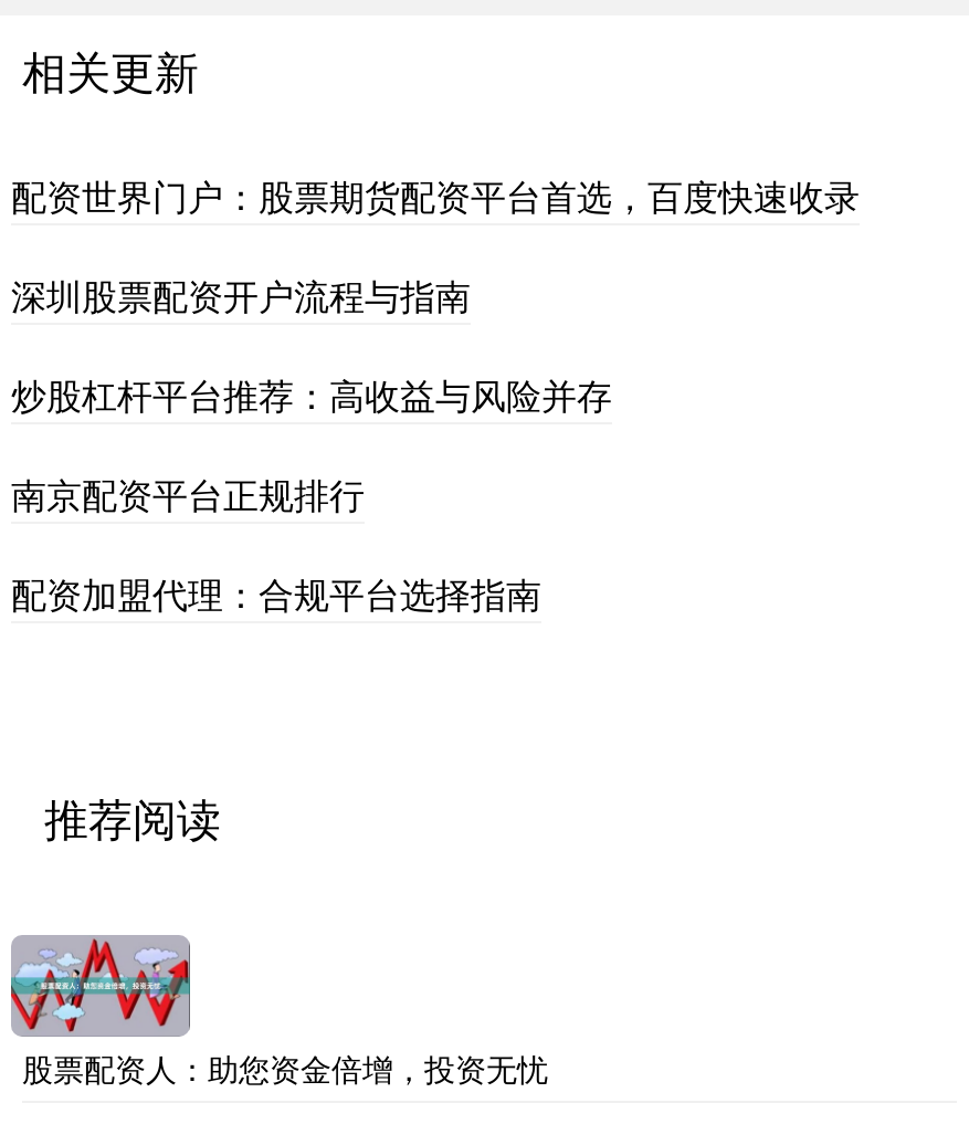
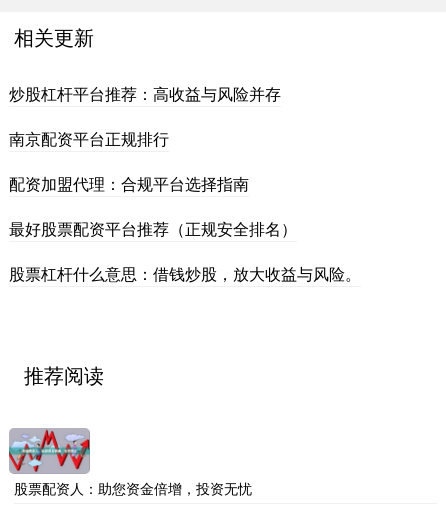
[11,170,860,320] 配资世界门户：股票期货配资平台首选，百度快速收录 | 深圳股票配资开户流程与指南 -> none
moved [11,369,612,618] -> [9,82,281,195]: 炒股杠杆平台推荐：高收益与风险并存 | 南京配资平台正规排行 | 配资加盟代理：合规平台选择指南
none -> [9,217,361,285] 最好股票配资平台推荐（正规安全排名） | 股票杠杆什么意思：借钱炒股，放大收益与风险。

